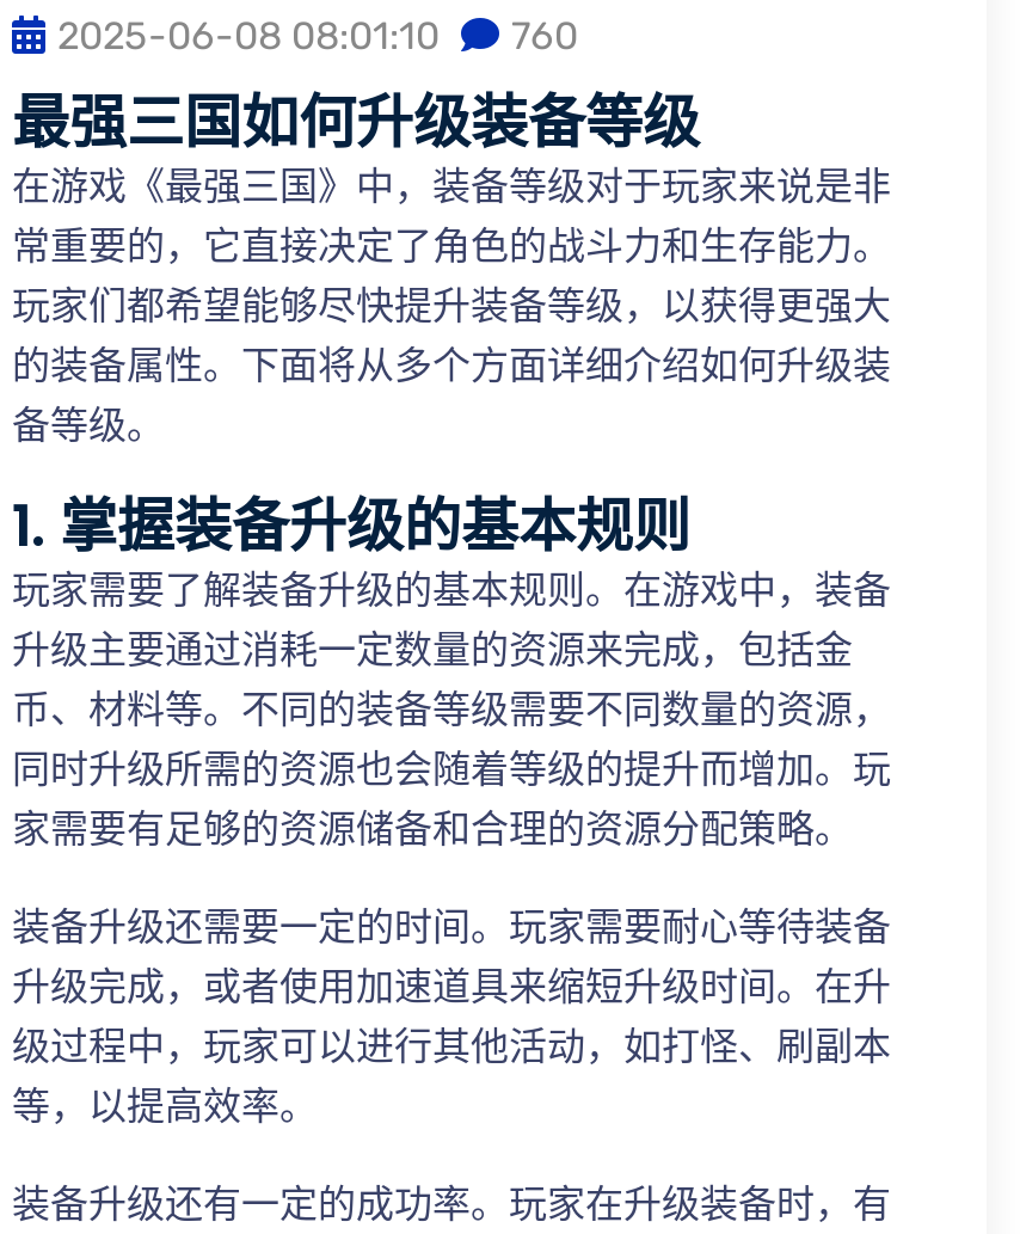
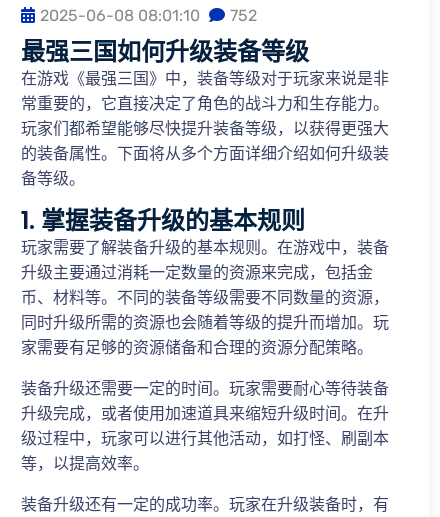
[57,13,578,59] 2025-06-08 08:01:10 760 -> [40,6,257,25] 2025-06-08 08:01:10 752

